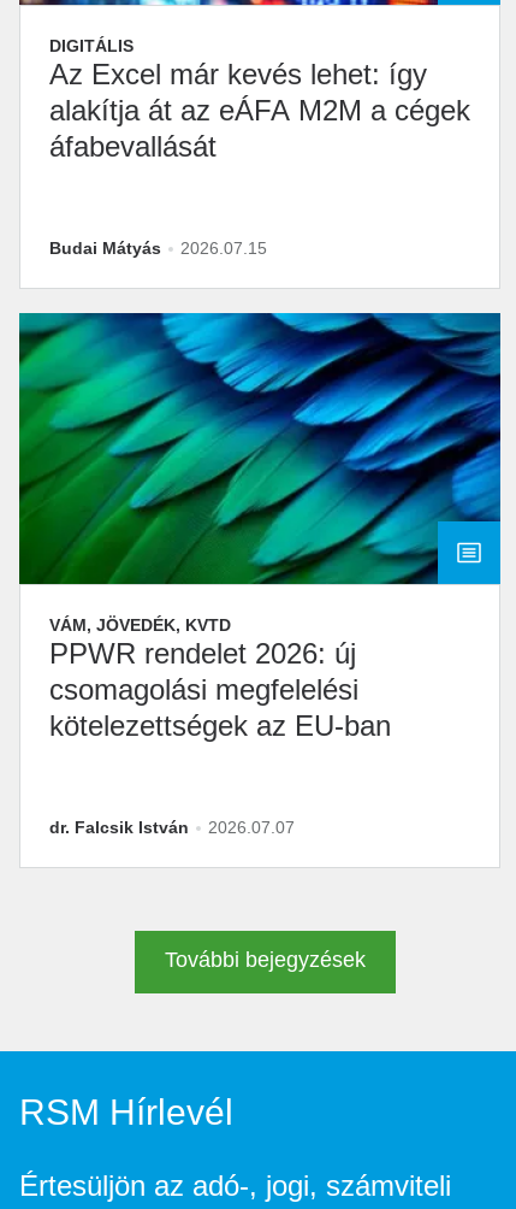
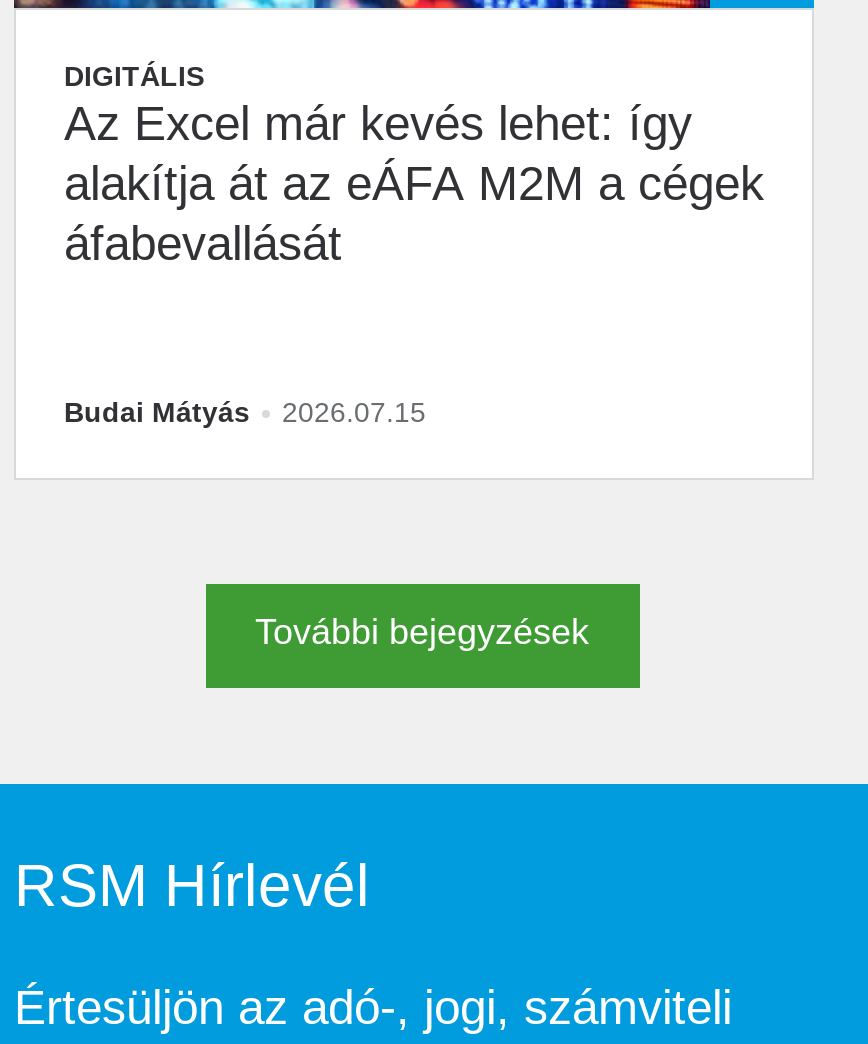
[18,312,502,837] [image] | VÁM, JÖVEDÉK, KVTD | PPWR rendelet 2026: új | csomagolási megfelelési | kötelezettségek az EU-ban | dr. Falcsik István | 2026.07.07 -> none

